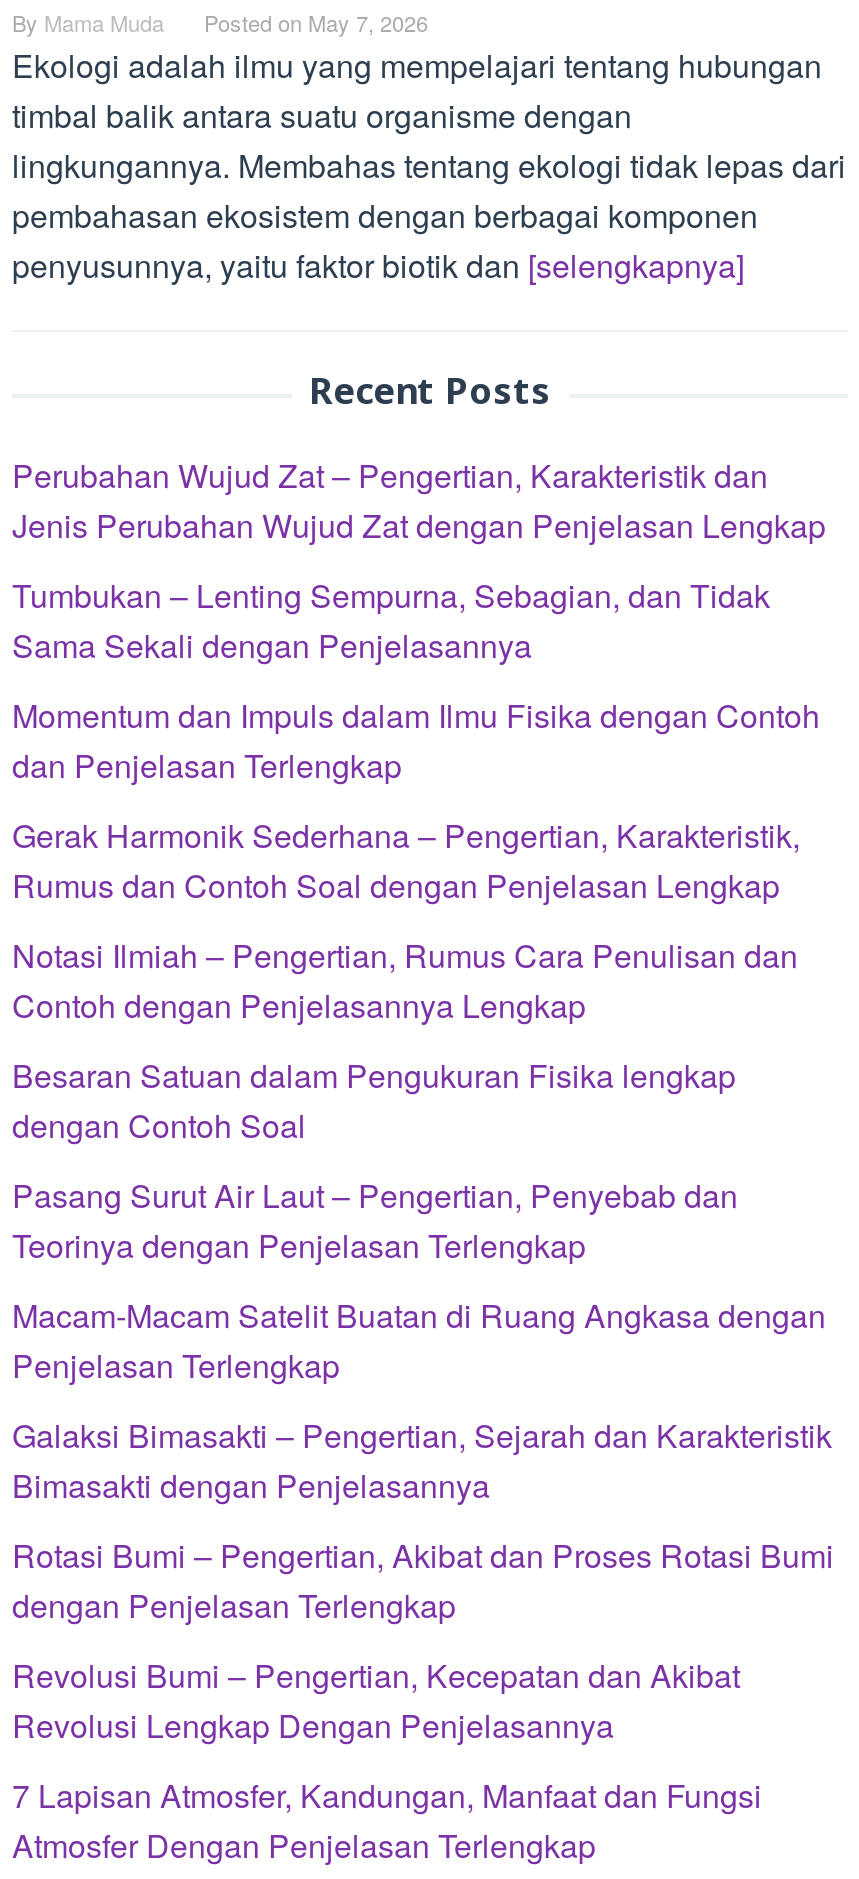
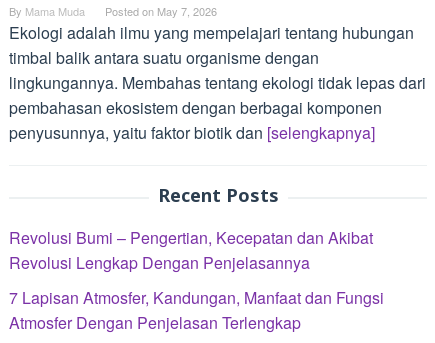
[12,453,834,1629] Perubahan Wujud Zat – Pengertian, Karakteristik dan | Jenis Perubahan Wujud Zat dengan Penjelasan Lengkap | Tumbukan – Lenting Sempurna, Sebagian, dan Tidak | Sama Sekali dengan Penjelasannya | Momentum dan Impuls dalam Ilmu Fisika dengan Contoh | dan Penjelasan Terlengkap | Gerak Harmonik Sederhana – Pengertian, Karakteristik, | Rumus dan Contoh Soal dengan Penjelasan Lengkap | Notasi Ilmiah – Pengertian, Rumus Cara Penulisan dan | Contoh dengan Penjelasannya Lengkap | Besaran Satuan dalam Pengukuran Fisika lengkap | dengan Contoh Soal | Pasang Surut Air Laut – Pengertian, Penyebab dan | Teorinya dengan Penjelasan Terlengkap | Macam-Macam Satelit Buatan di Ruang Angkasa dengan | Penjelasan Terlengkap | Galaksi Bimasakti – Pengertian, Sejarah dan Karakteristik | Bimasakti dengan Penjelasannya | Rotasi Bumi – Pengertian, Akibat dan Proses Rotasi Bumi | dengan Penjelasan Terlengkap -> none

